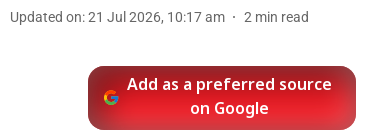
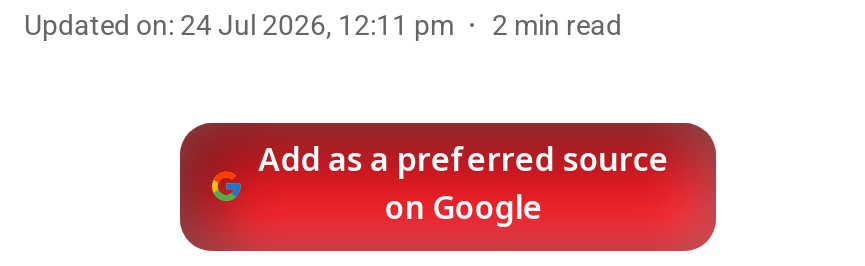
[10,9,225,25] Updated on: 21 Jul 2026, 10:17 am -> [24,10,454,42] Updated on: 24 Jul 2026, 12:11 pm

